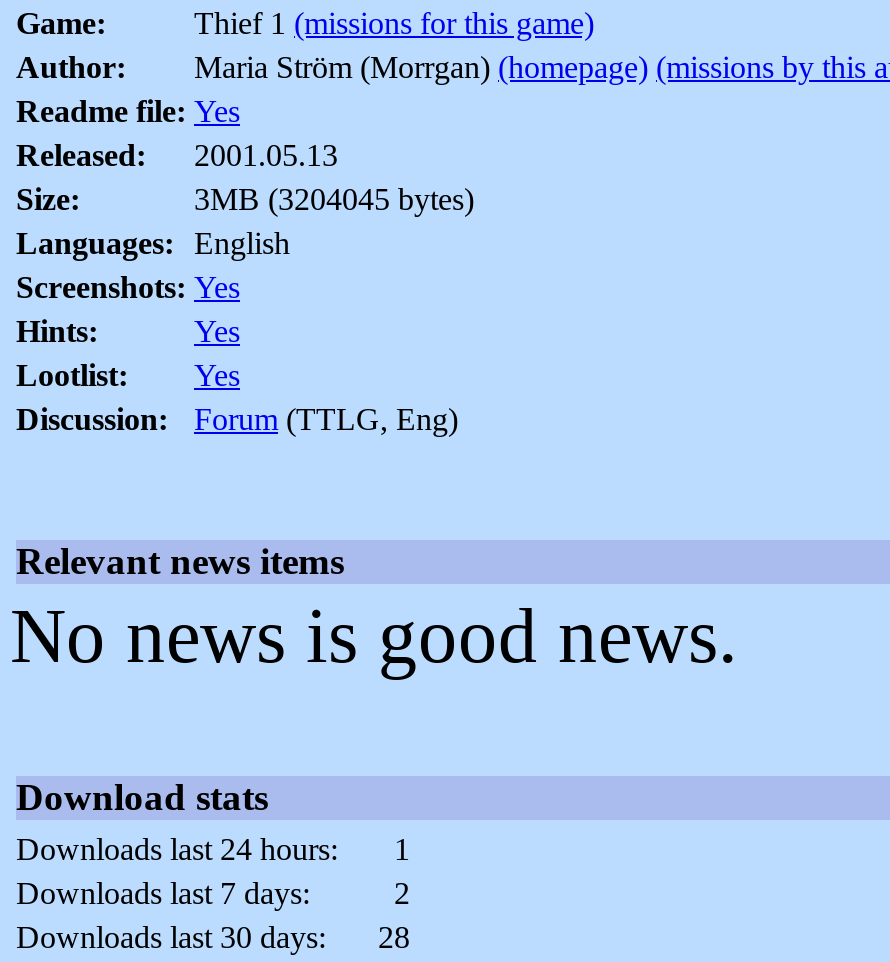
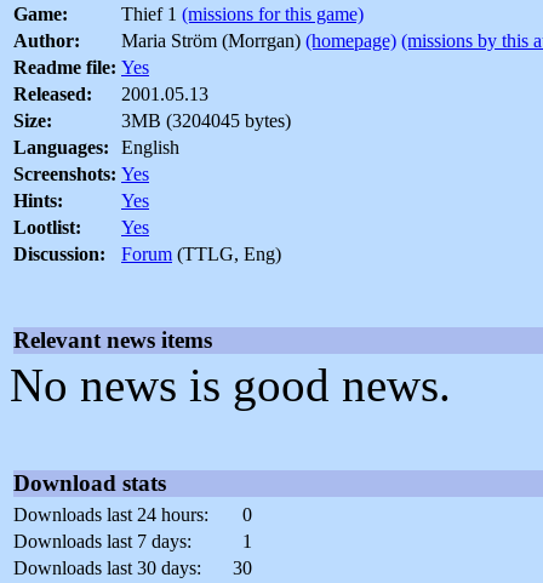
[16,833,410,867] Downloads last 24 hours: 1 -> [13,505,252,525] Downloads last 24 hours: 0
[394,877,410,911] 2 -> [242,531,252,552] 1
[16,921,410,955] Downloads last 30 days: 28 -> [13,558,252,579] Downloads last 30 days: 30

